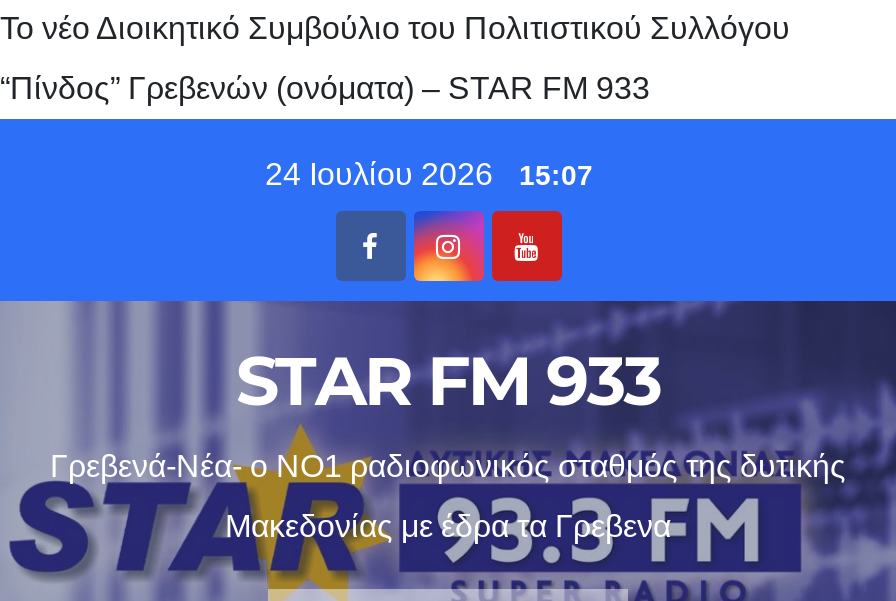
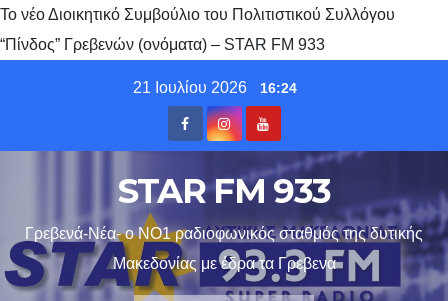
[265,157,593,191] 24 Ιουλίου 2026 15:07 -> [132,79,296,96] 21 Ιουλίου 2026 16:24

